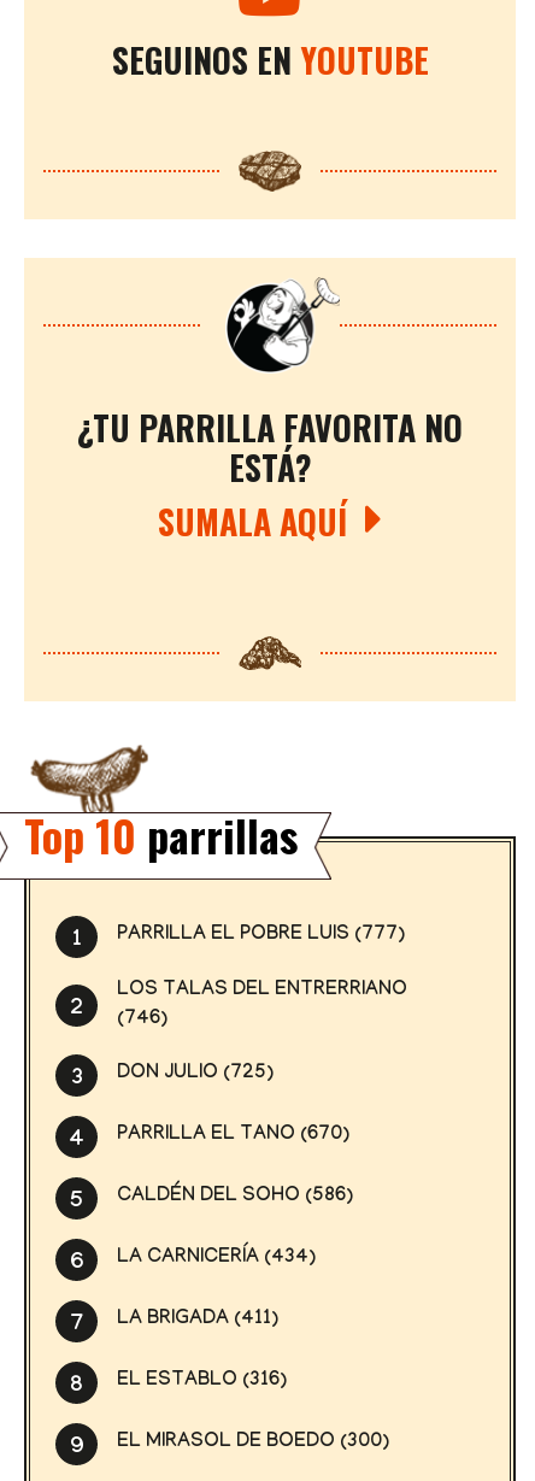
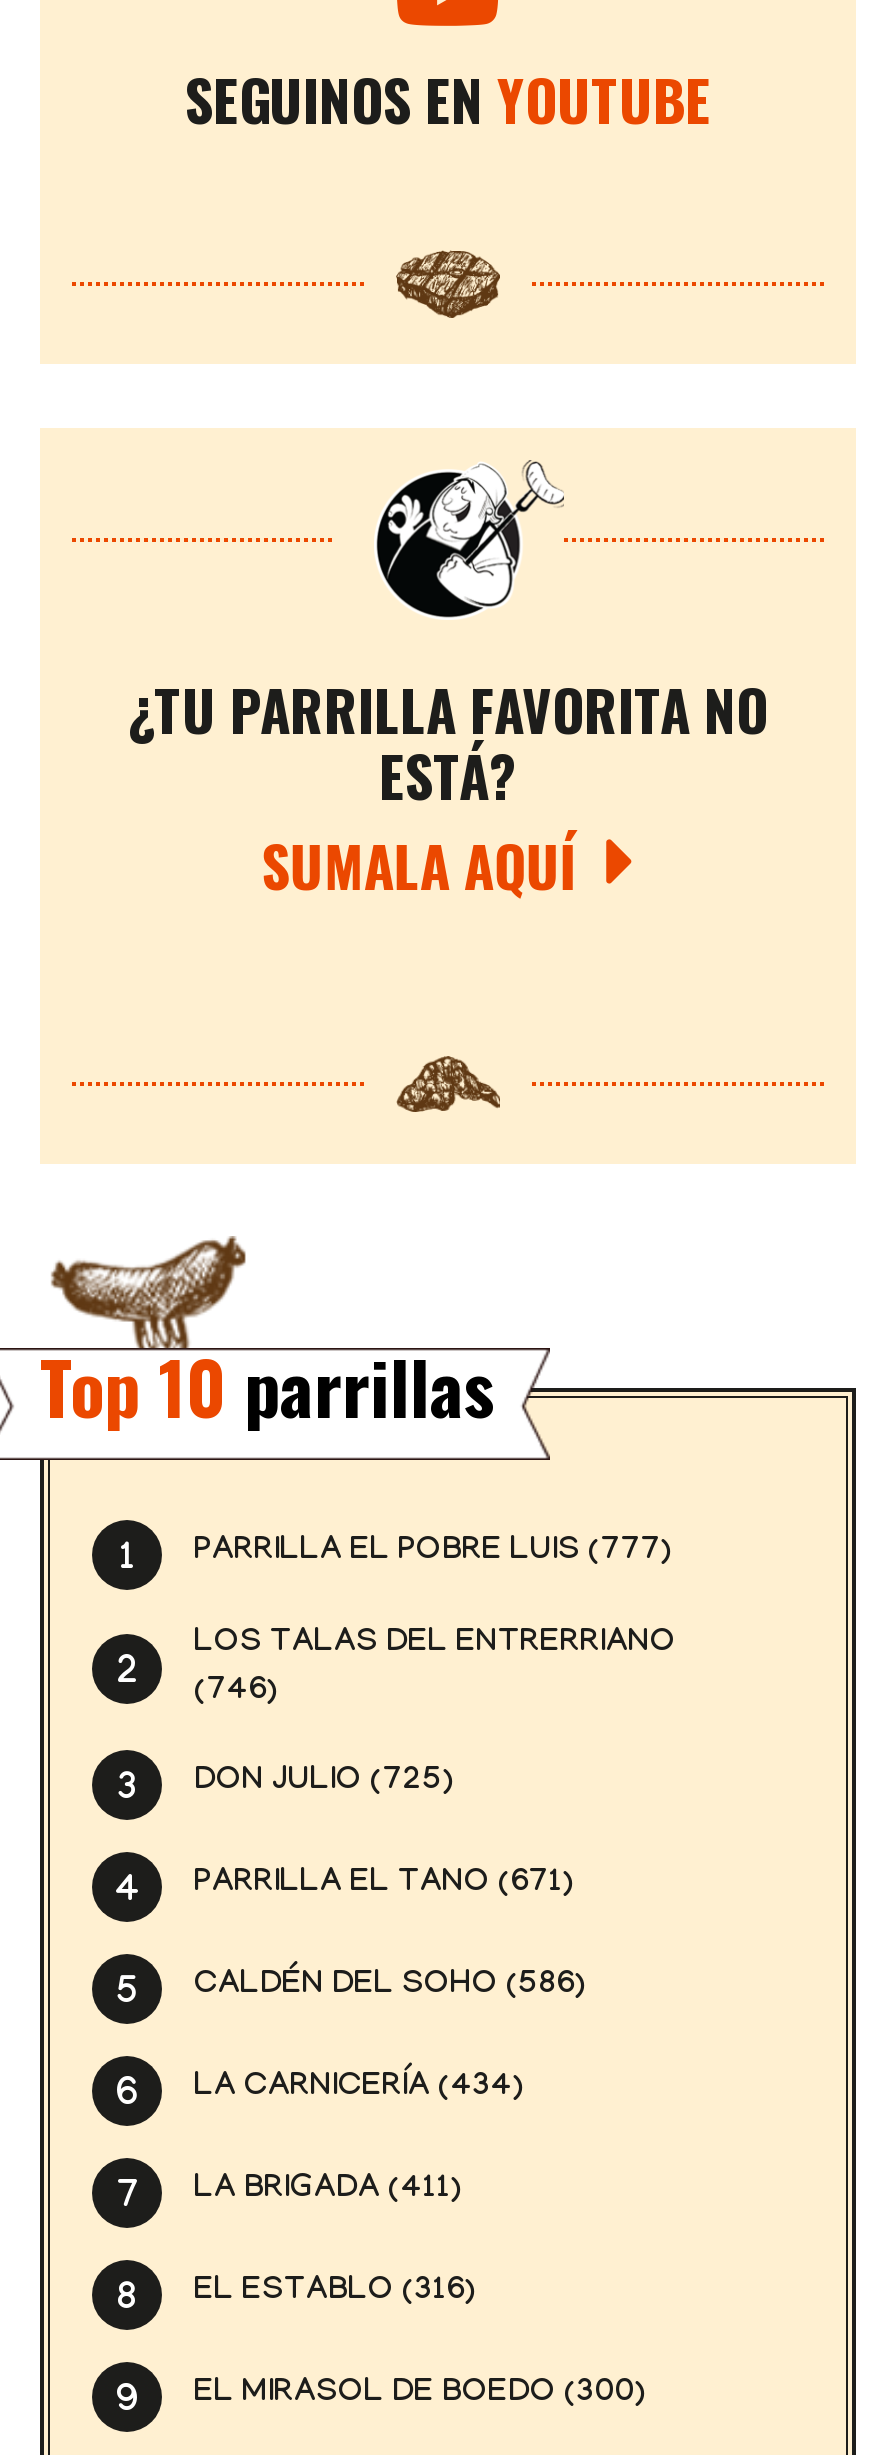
[117,1125,349,1147] PARRILLA EL TANO (670) -> [194,1866,574,1904] PARRILLA EL TANO (671)

